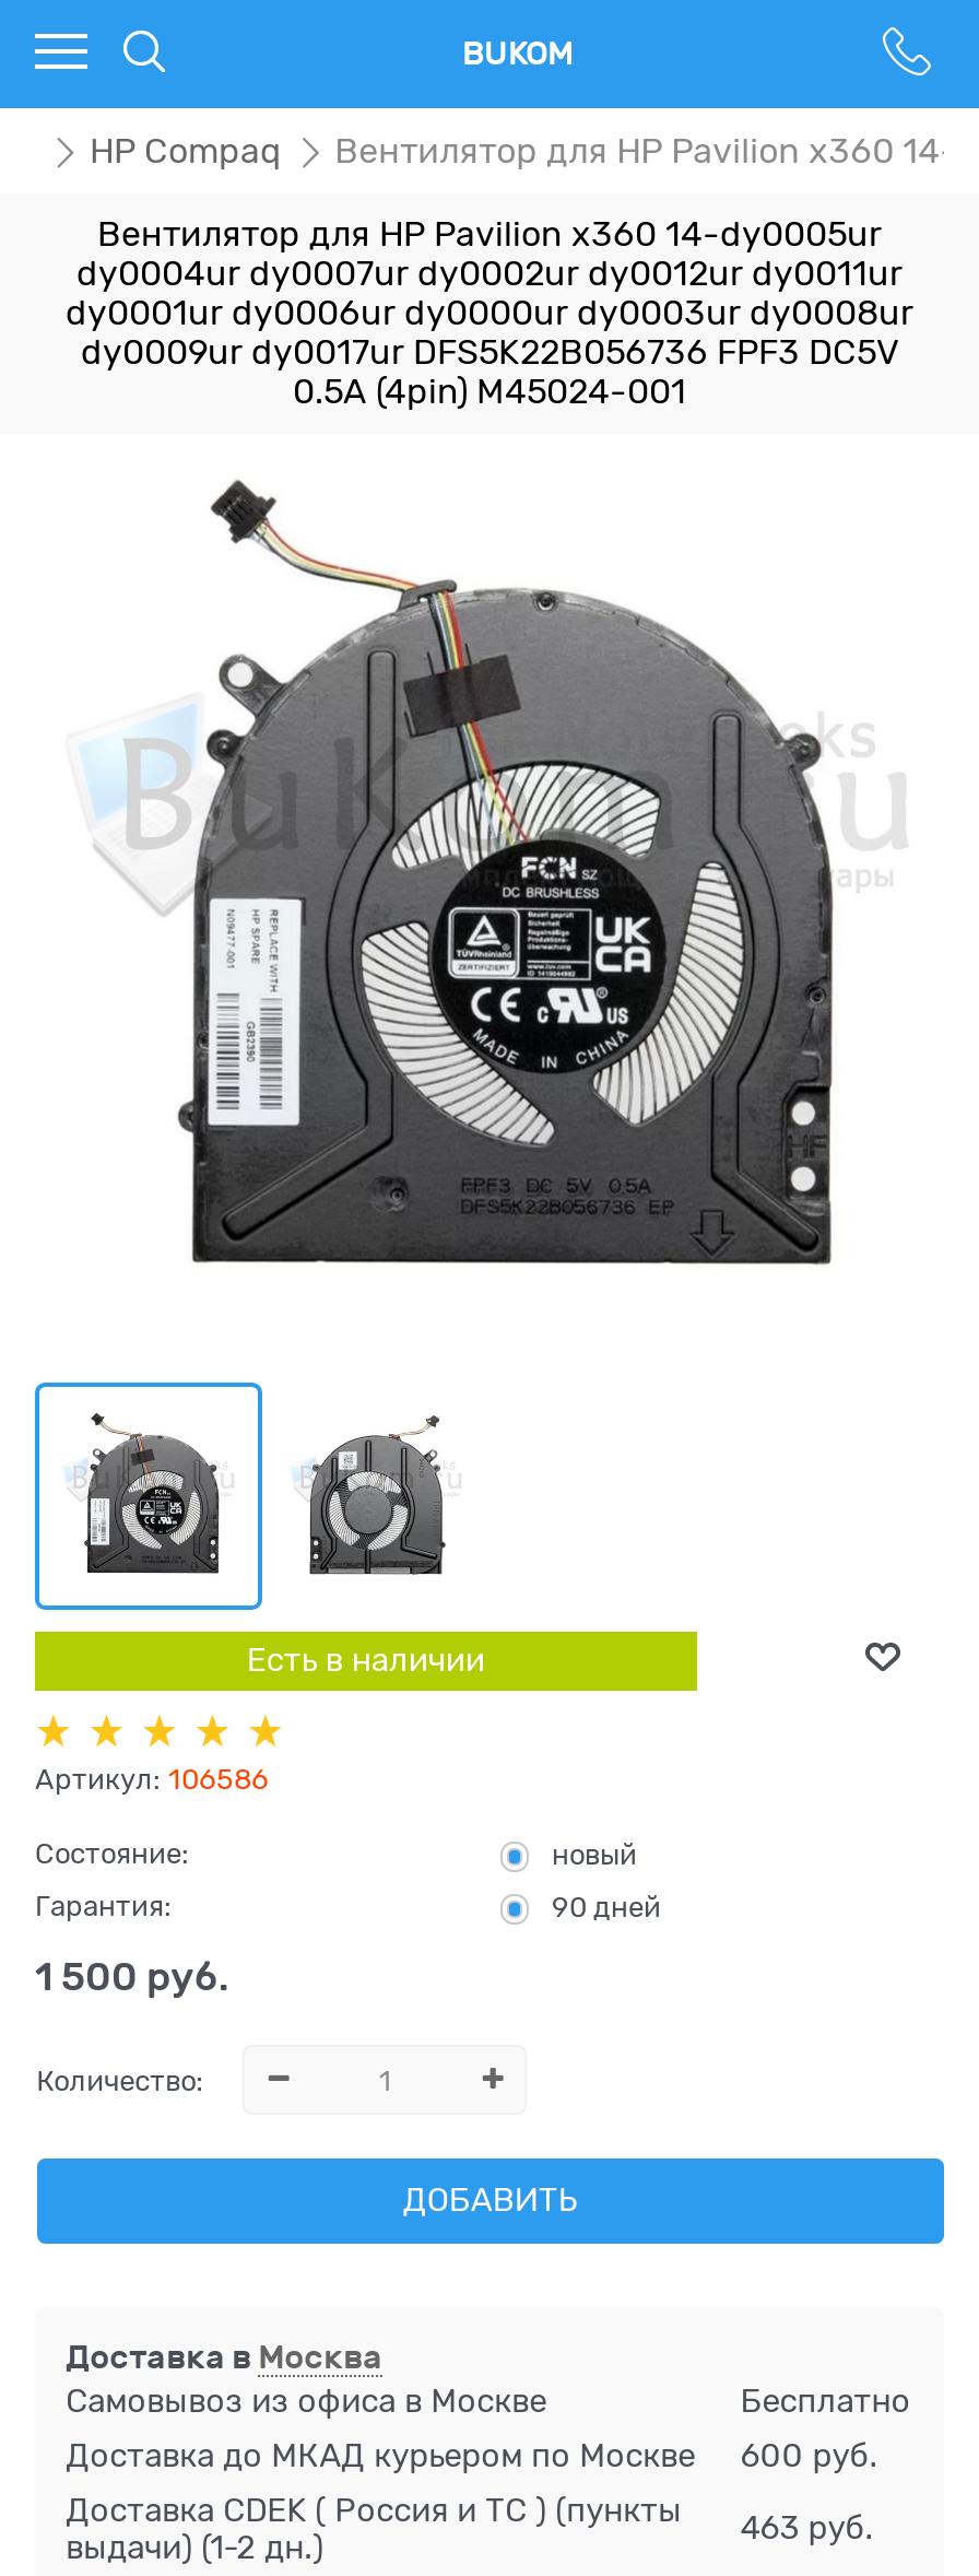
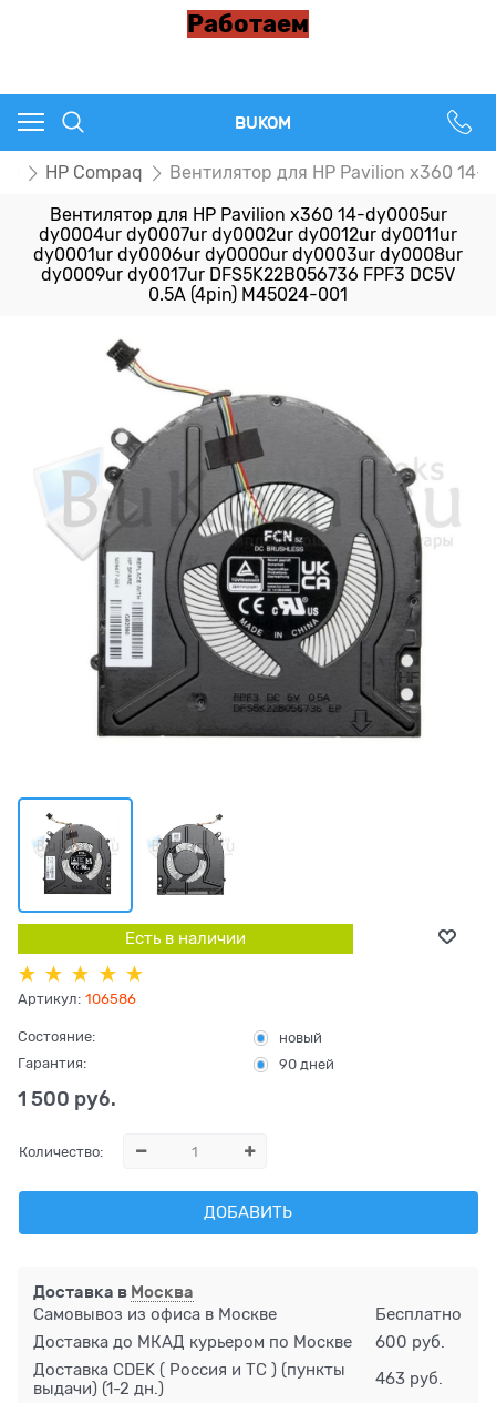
none -> [187,10,309,38] Работаем

